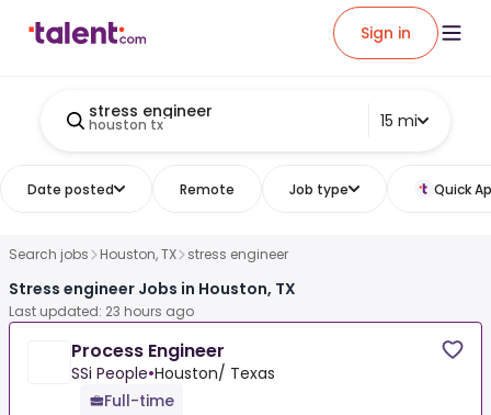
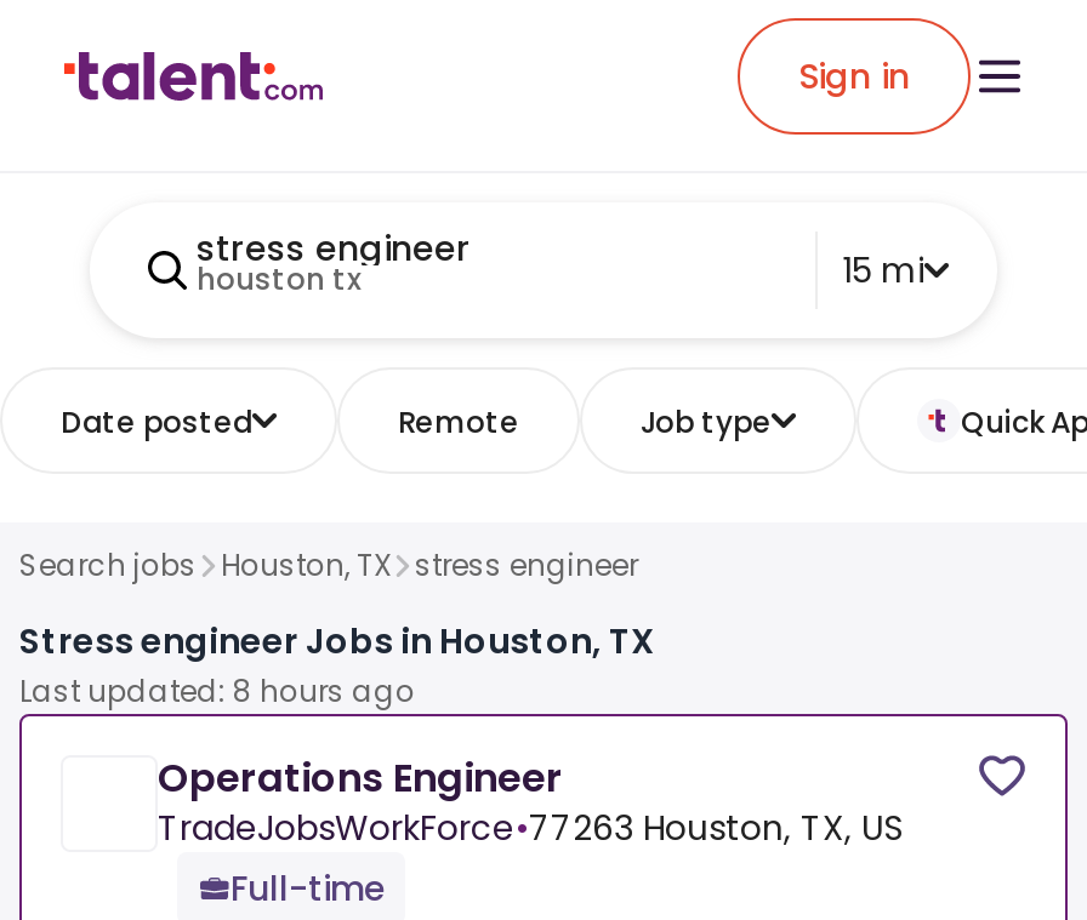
[9,302,194,321] Last updated: 23 hours ago -> [19,671,415,712] Last updated: 8 hours ago
[71,338,275,384] Process Engineer | SSi People•Houston/ Texas -> [158,751,903,853] Operations Engineer | TradeJobsWorkForce•77263 Houston, TX, US

